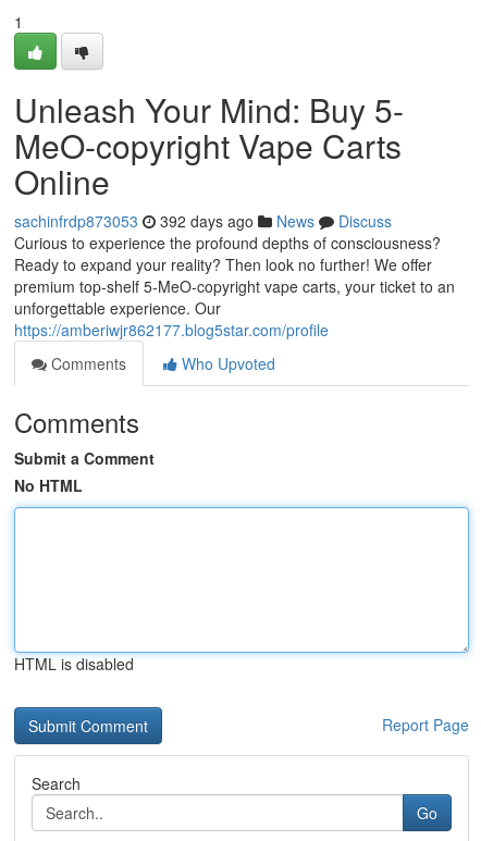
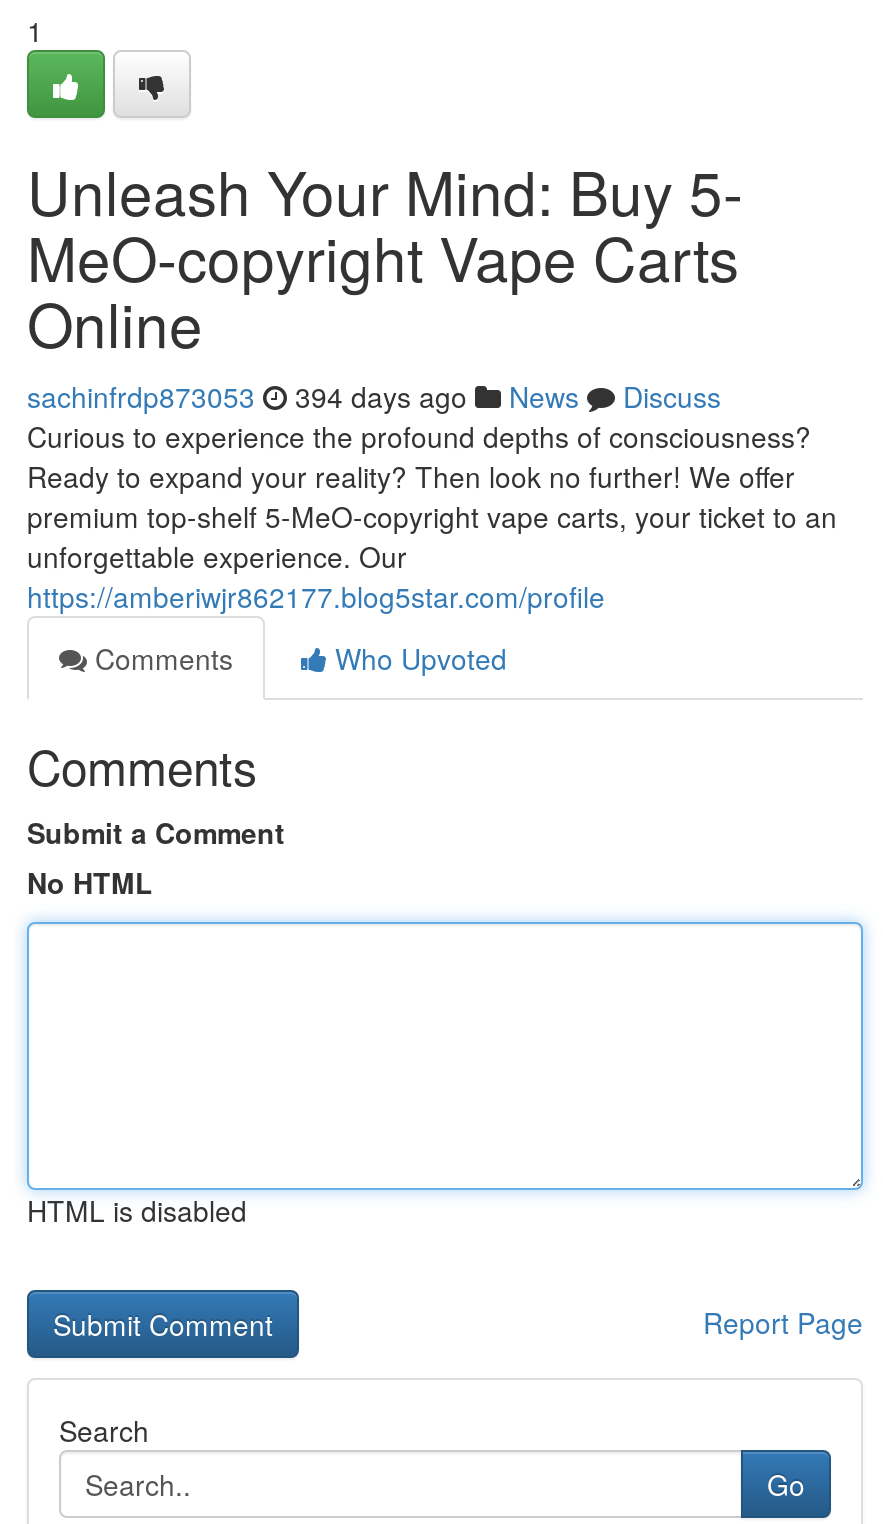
[14,210,392,232] sachinfrdp873053 392 days ago News Discuss -> [27,376,721,416] sachinfrdp873053 394 days ago News Discuss

